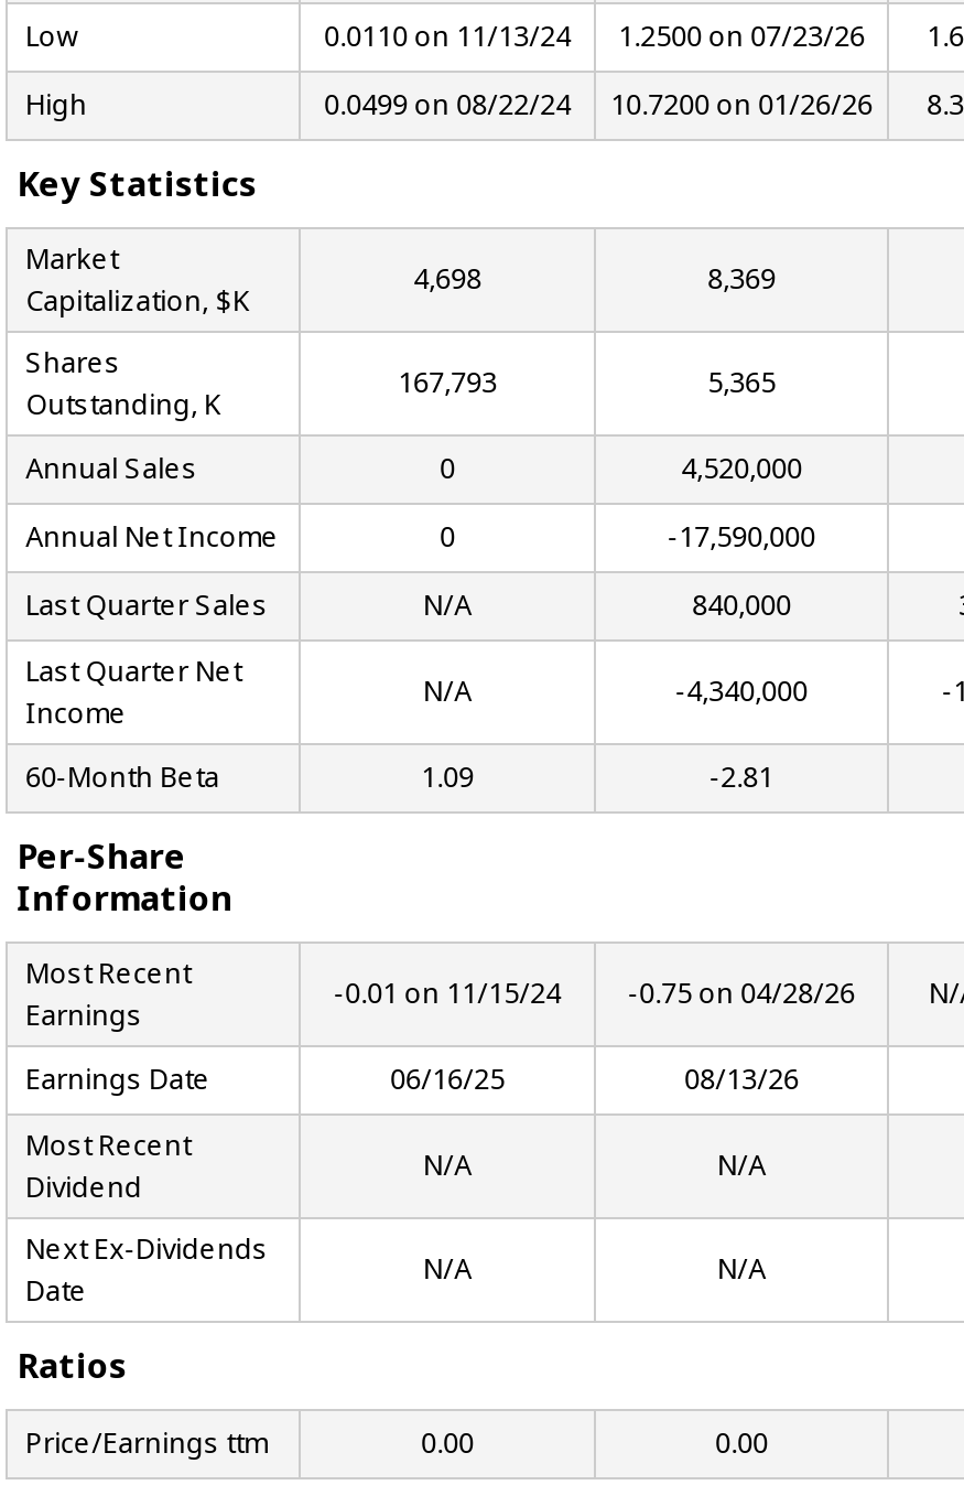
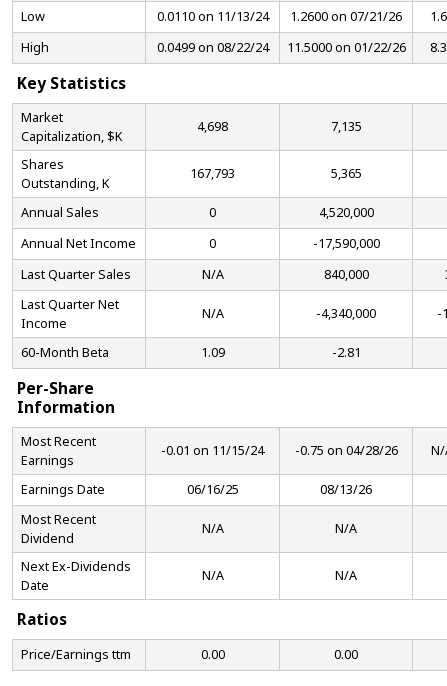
[618,18,865,55] 1.2500 on 07/23/26 -> [290,8,402,25] 1.2600 on 07/21/26
[611,86,873,123] 10.7200 on 01/26/26 -> [287,39,406,56] 11.5000 on 01/22/26
[708,260,776,298] 8,369 -> [331,118,362,135] 7,135

